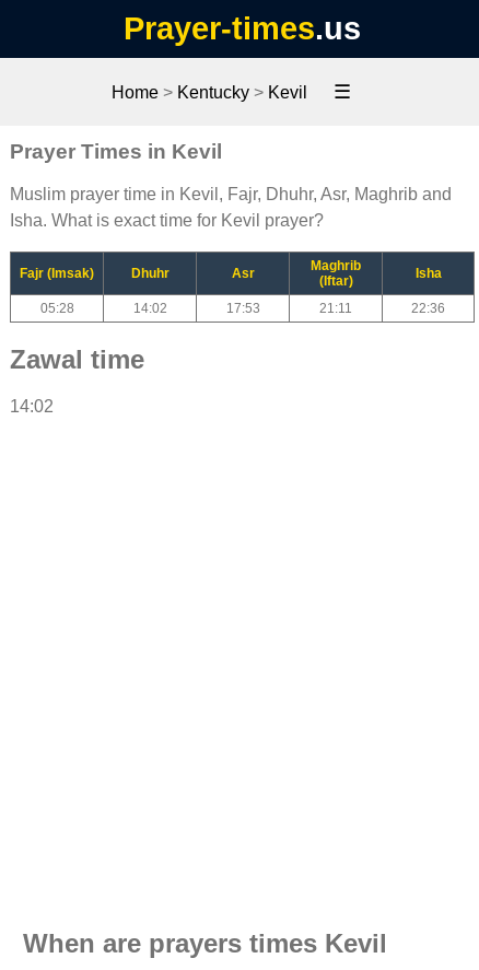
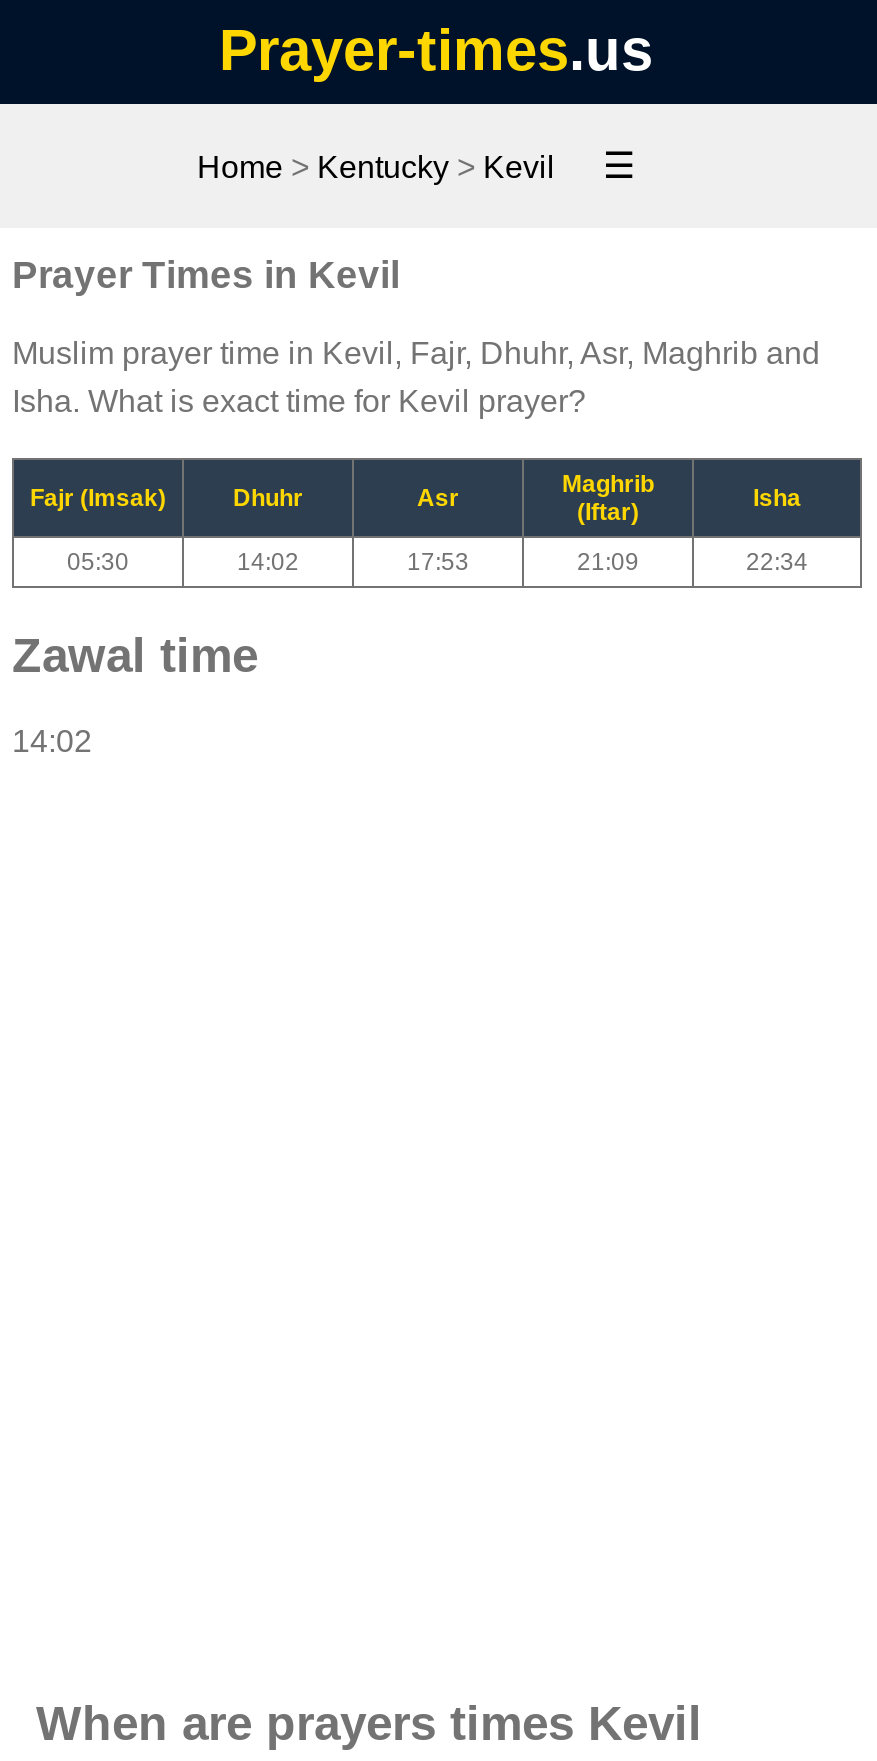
[40,301,74,316] 05:28 -> [67,548,129,576] 05:30
[319,301,352,316] 21:11 -> [577,548,639,576] 21:09
[411,301,445,316] 22:36 -> [746,548,808,576] 22:34

